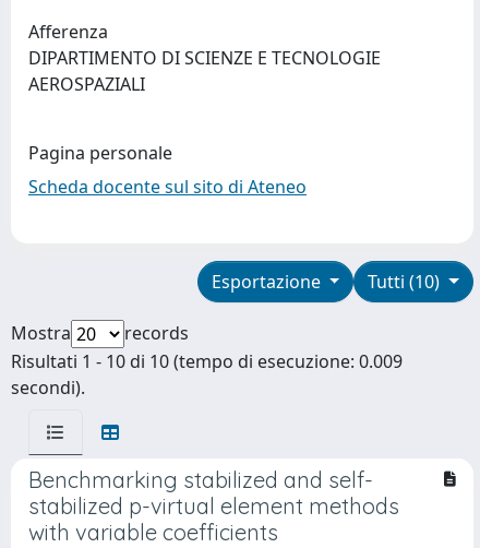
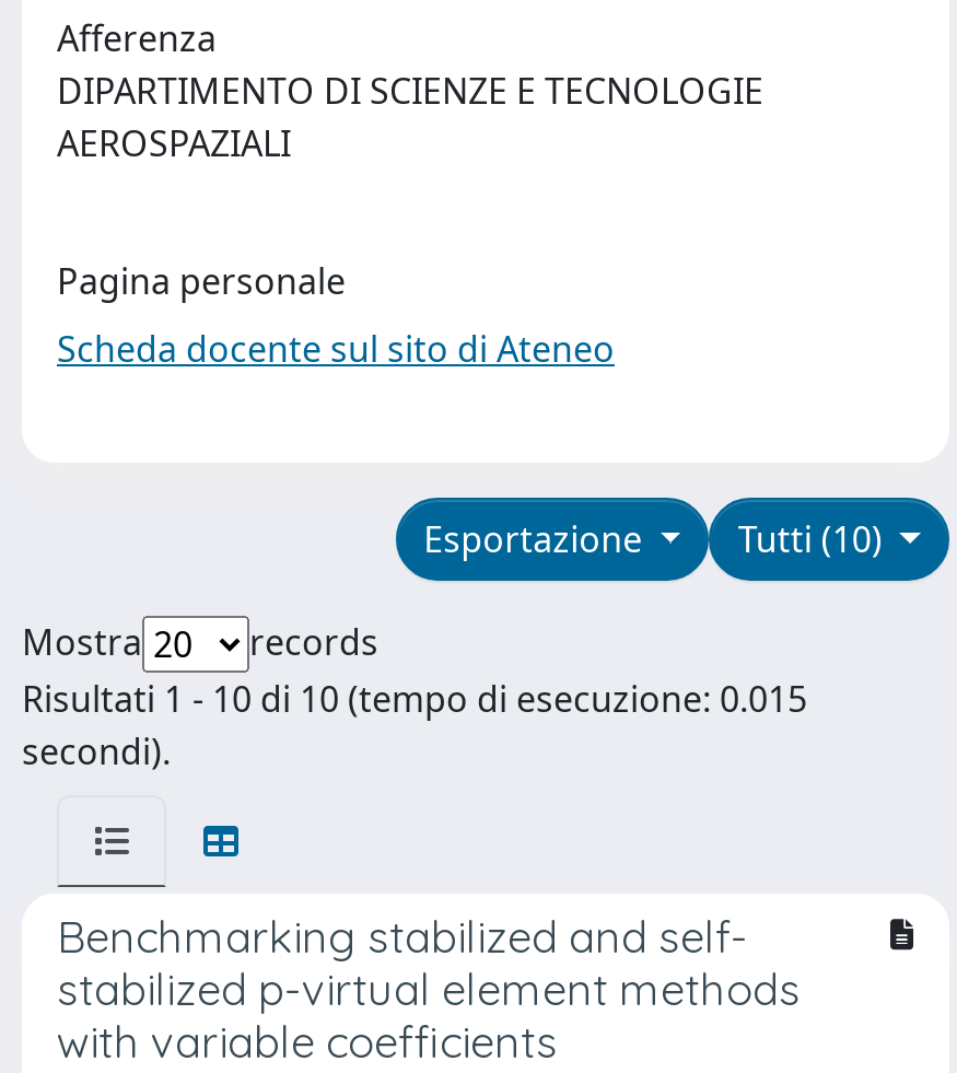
[11,349,403,373] Risultati 1 - 10 di 10 (tempo di esecuzione: 0.009 -> [22,674,807,723] Risultati 1 - 10 di 10 (tempo di esecuzione: 0.015

